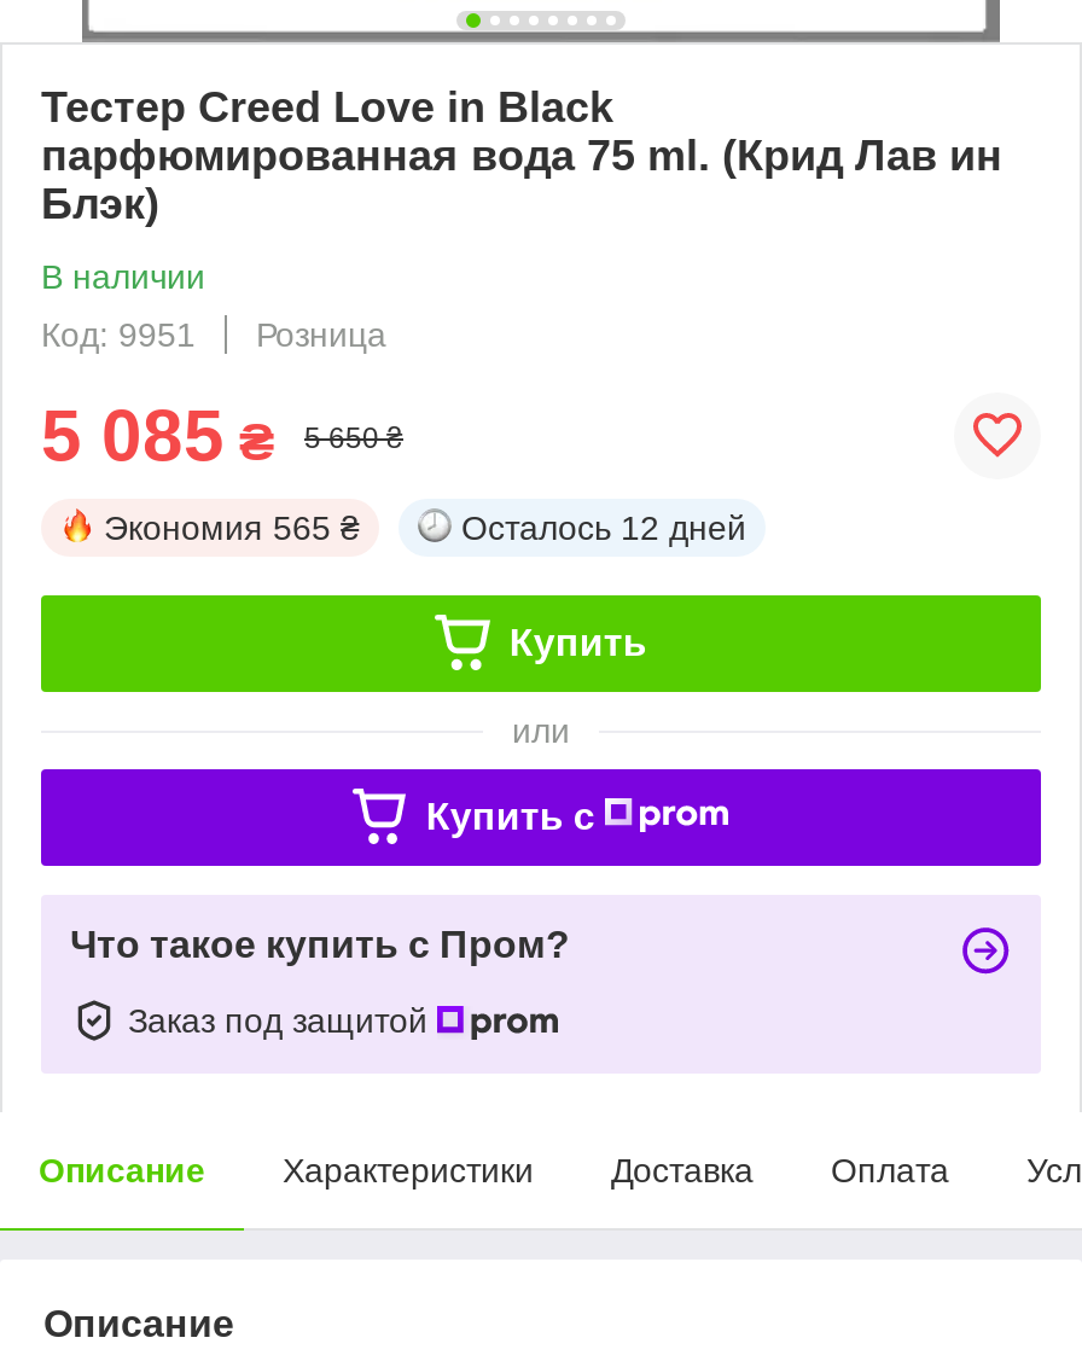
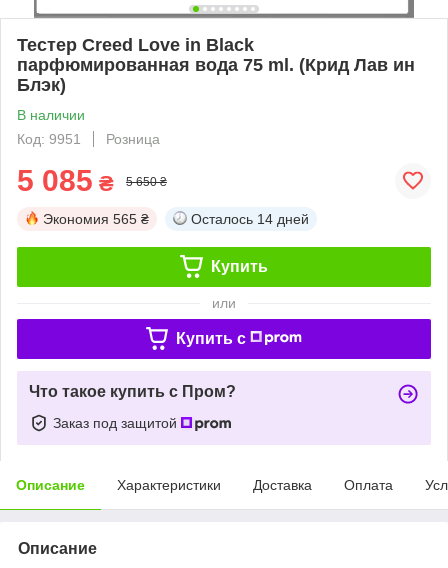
[461,508,746,547] Осталось 12 дней -> [191,211,309,227] Осталось 14 дней

